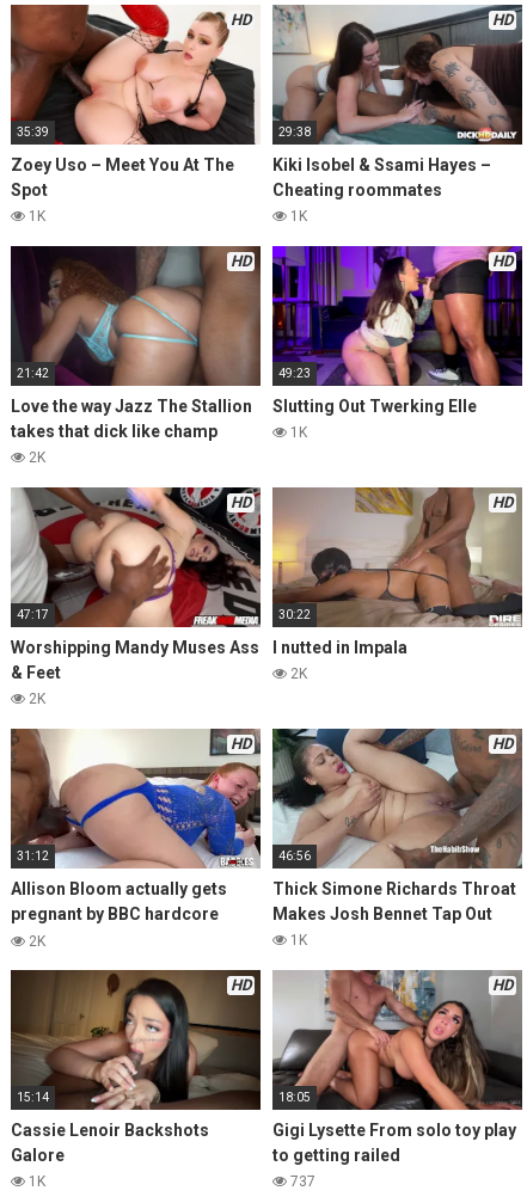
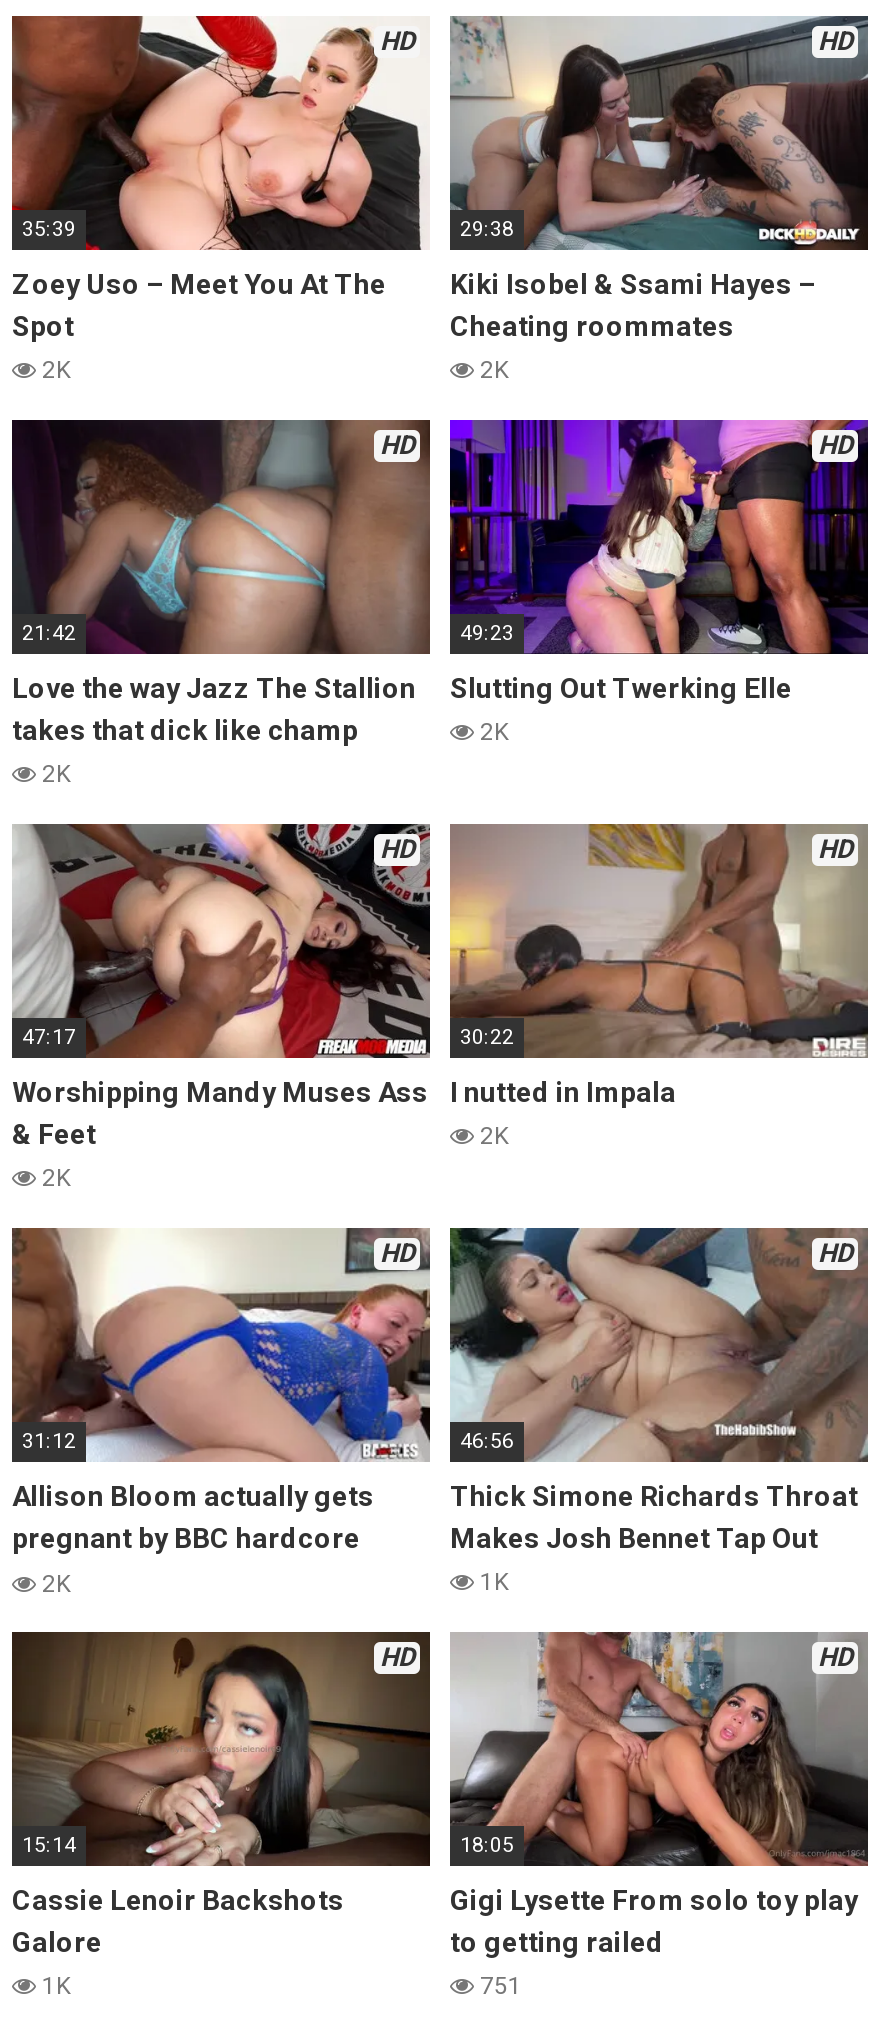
[25,208,45,225] 1K -> [36,357,70,385] 2K
[287,208,307,225] 1K -> [474,357,508,385] 2K
[287,424,307,441] 1K -> [474,718,508,746] 2K
[287,1173,315,1190] 737 -> [474,1972,522,2000] 751

